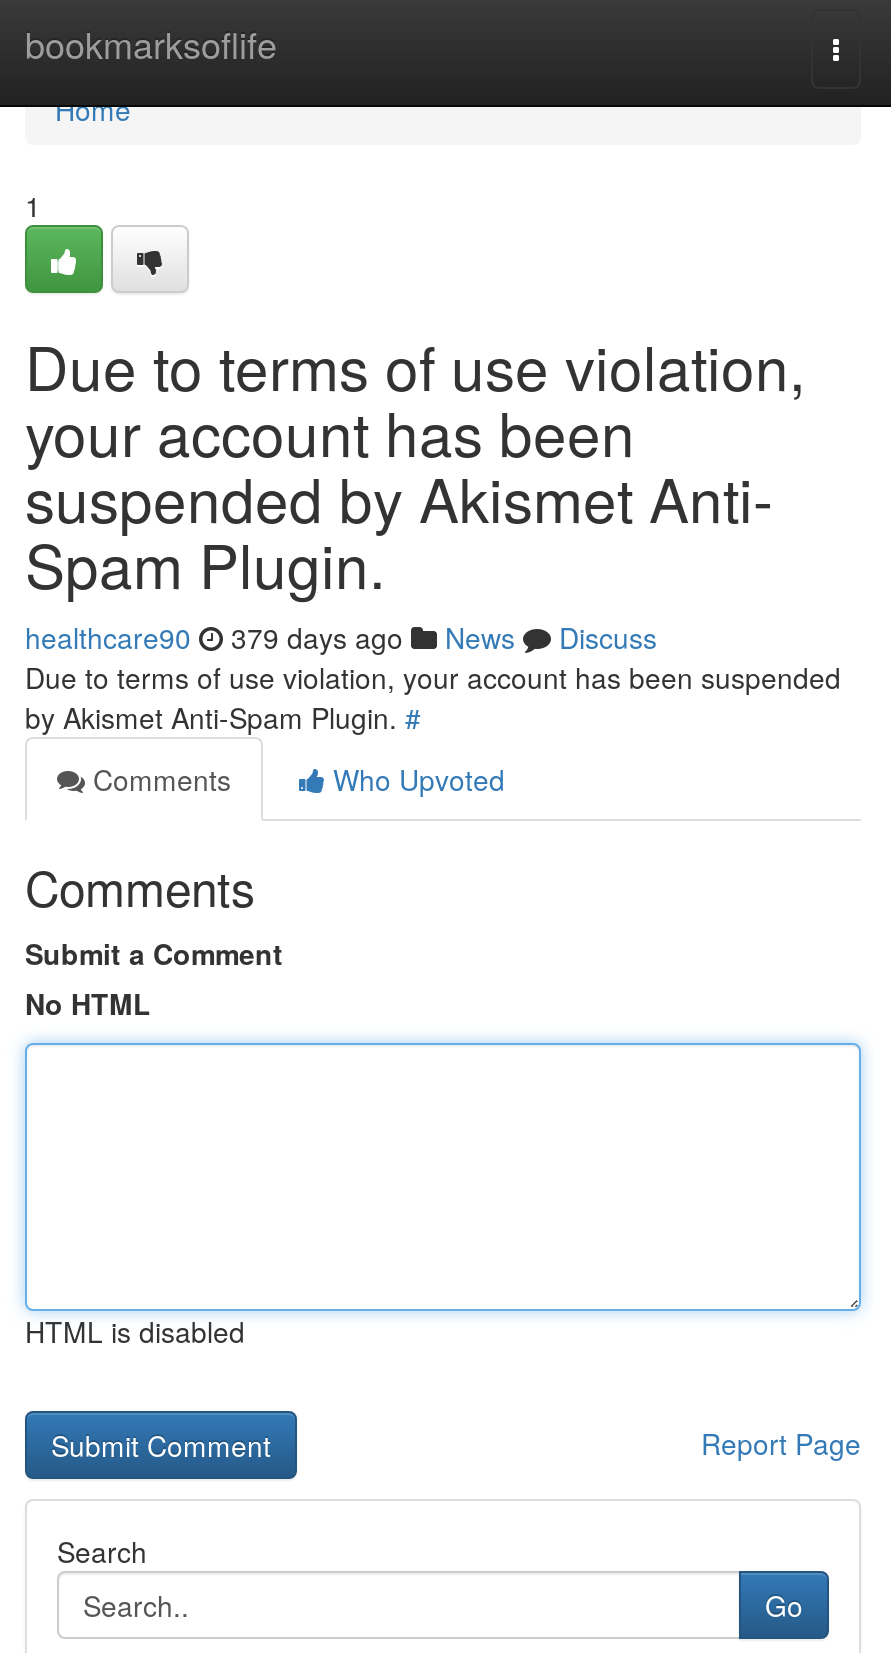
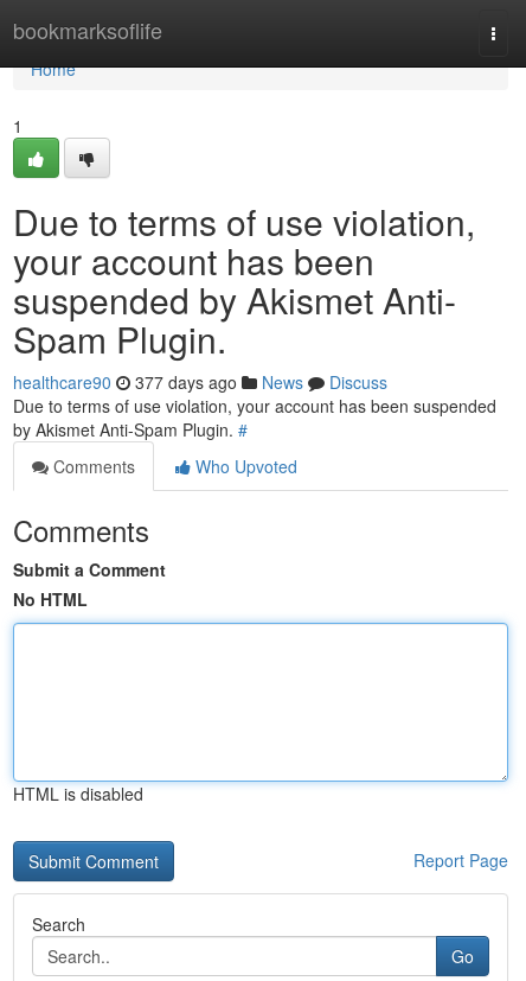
[25,617,657,657] healthcare90 379 days ago News Discuss -> [13,370,387,394] healthcare90 377 days ago News Discuss

